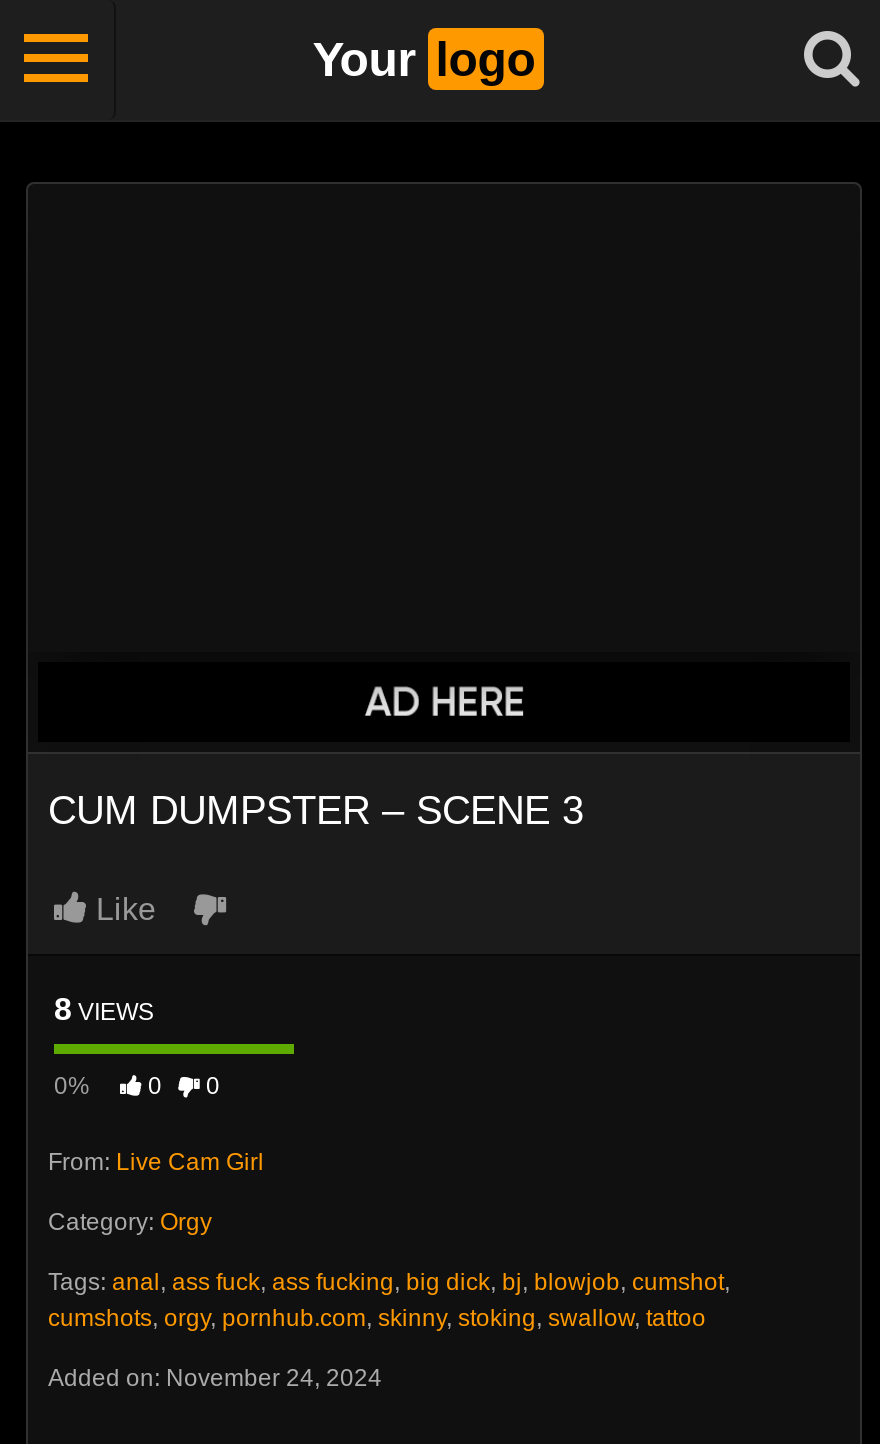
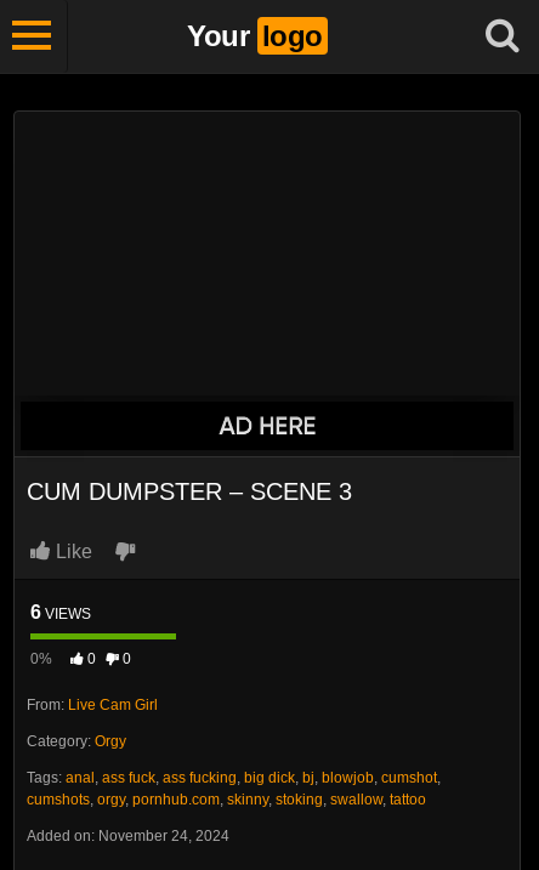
[54,992,154,1026] 8 VIEWS -> [30,602,91,623] 6 VIEWS

